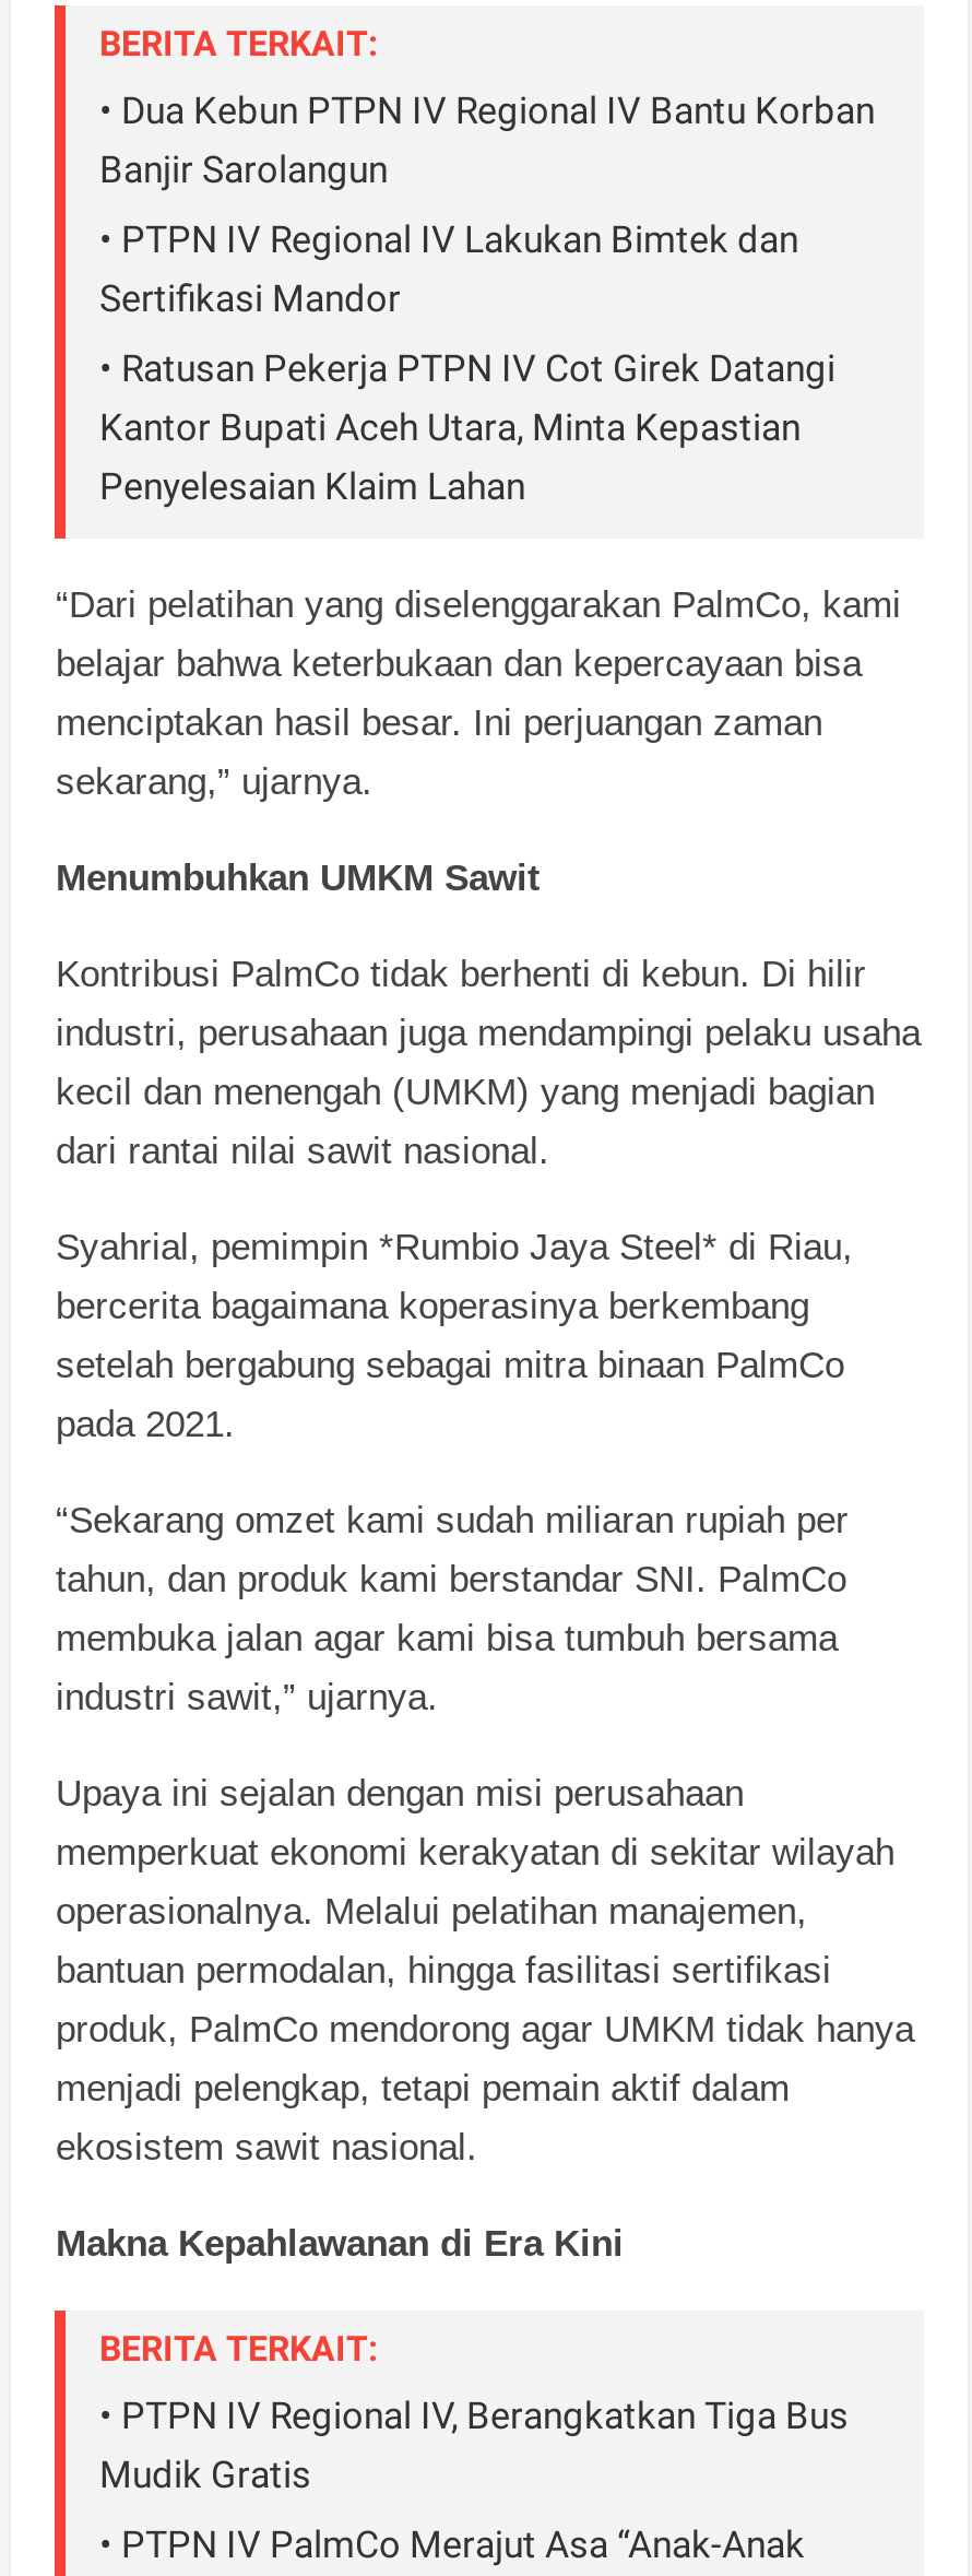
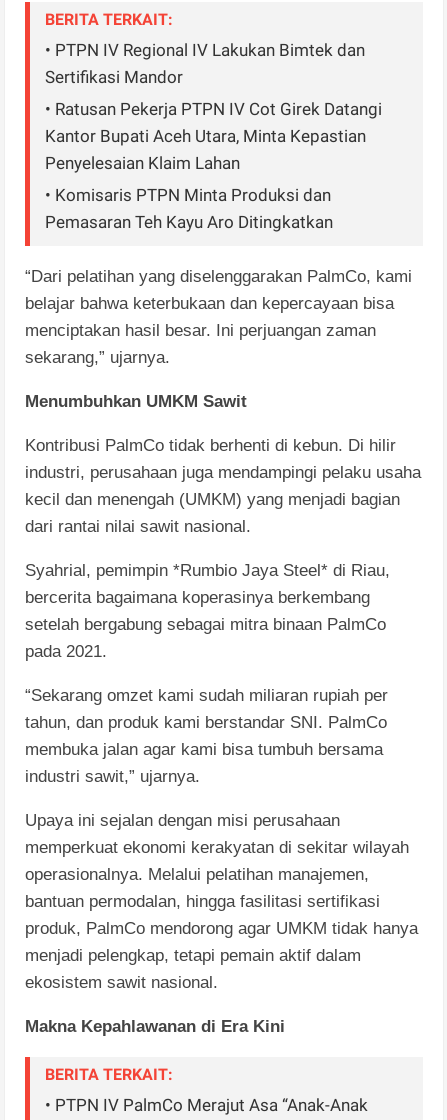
[99,89,875,192] • Dua Kebun PTPN IV Regional IV Bantu Korban | Banjir Sarolangun -> none
none -> [45,185,333,232] • Komisaris PTPN Minta Produksi dan | Pemasaran Teh Kayu Aro Ditingkatkan
[99,2394,849,2497] • PTPN IV Regional IV, Berangkatkan Tiga Bus | Mudik Gratis -> none

